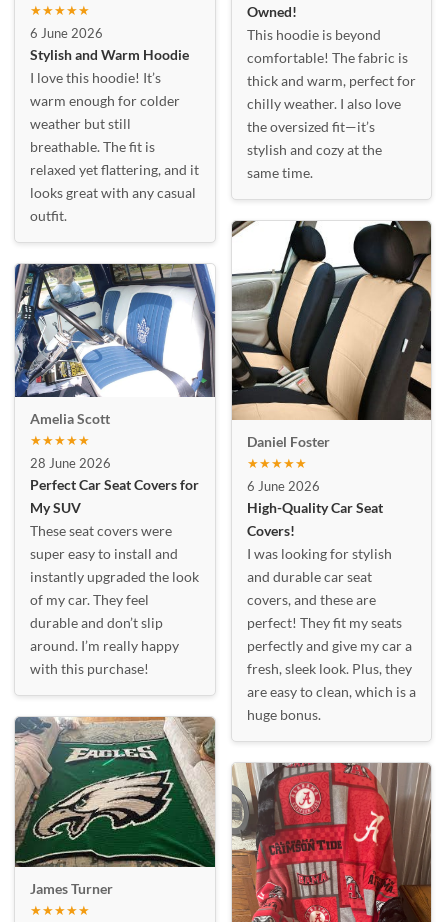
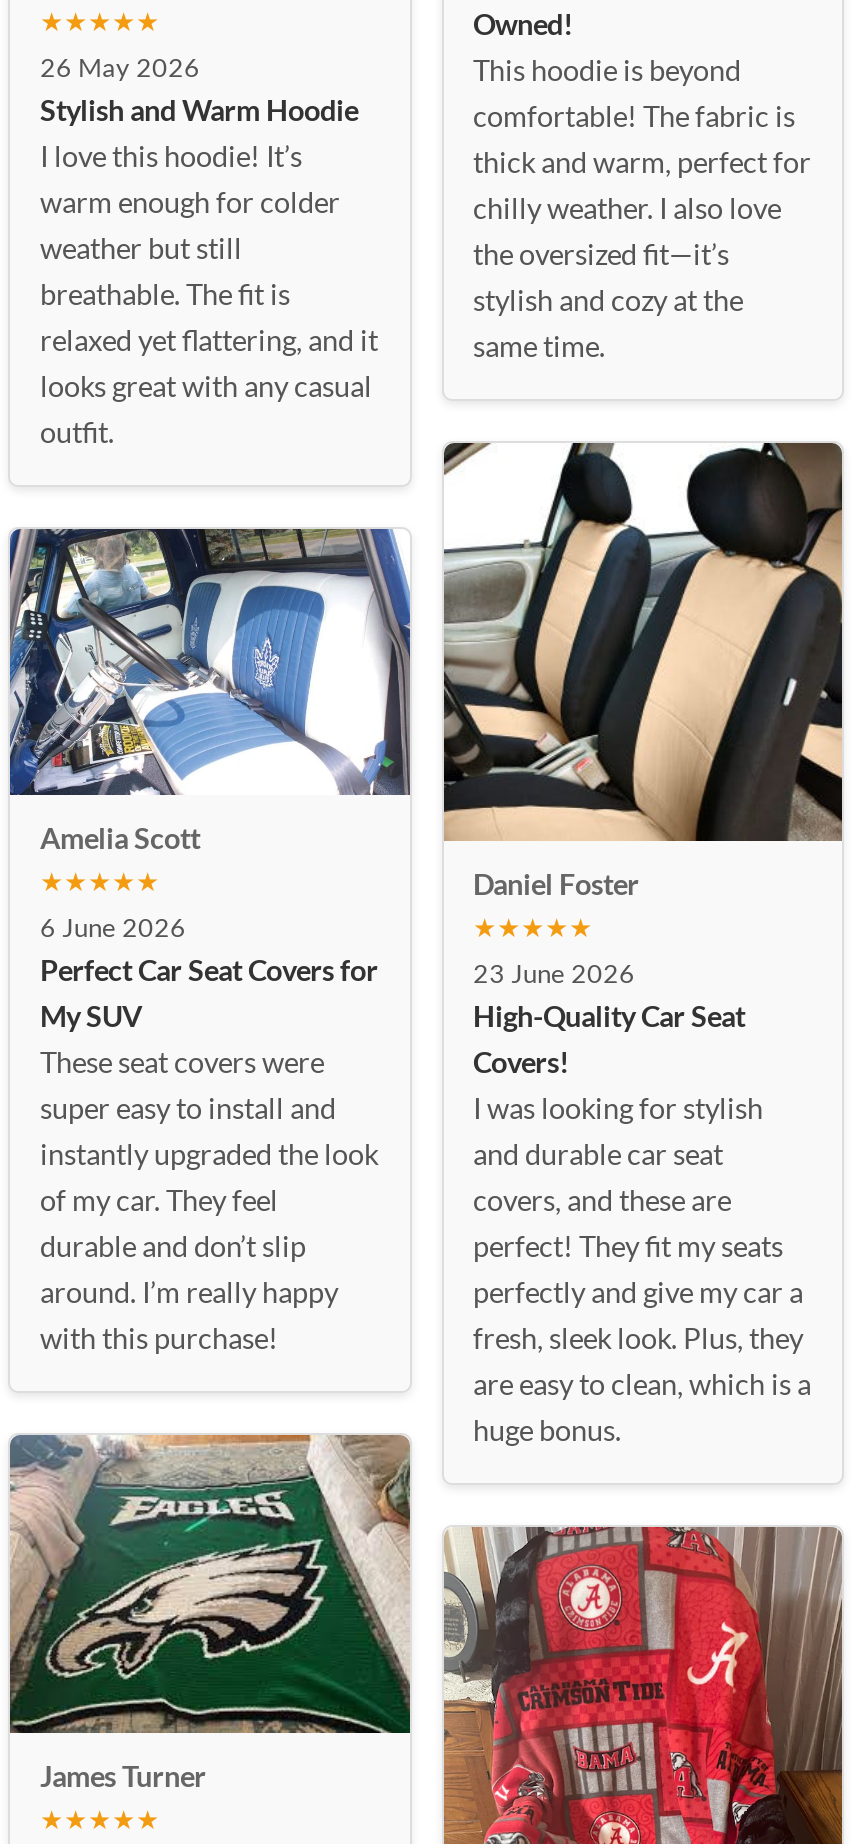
[30,25,103,41] 6 June 2026 -> [40,51,200,83] 26 May 2026
[30,455,111,471] 28 June 2026 -> [40,911,186,943] 6 June 2026
[246,478,319,494] 6 June 2026 -> [473,957,635,989] 23 June 2026

